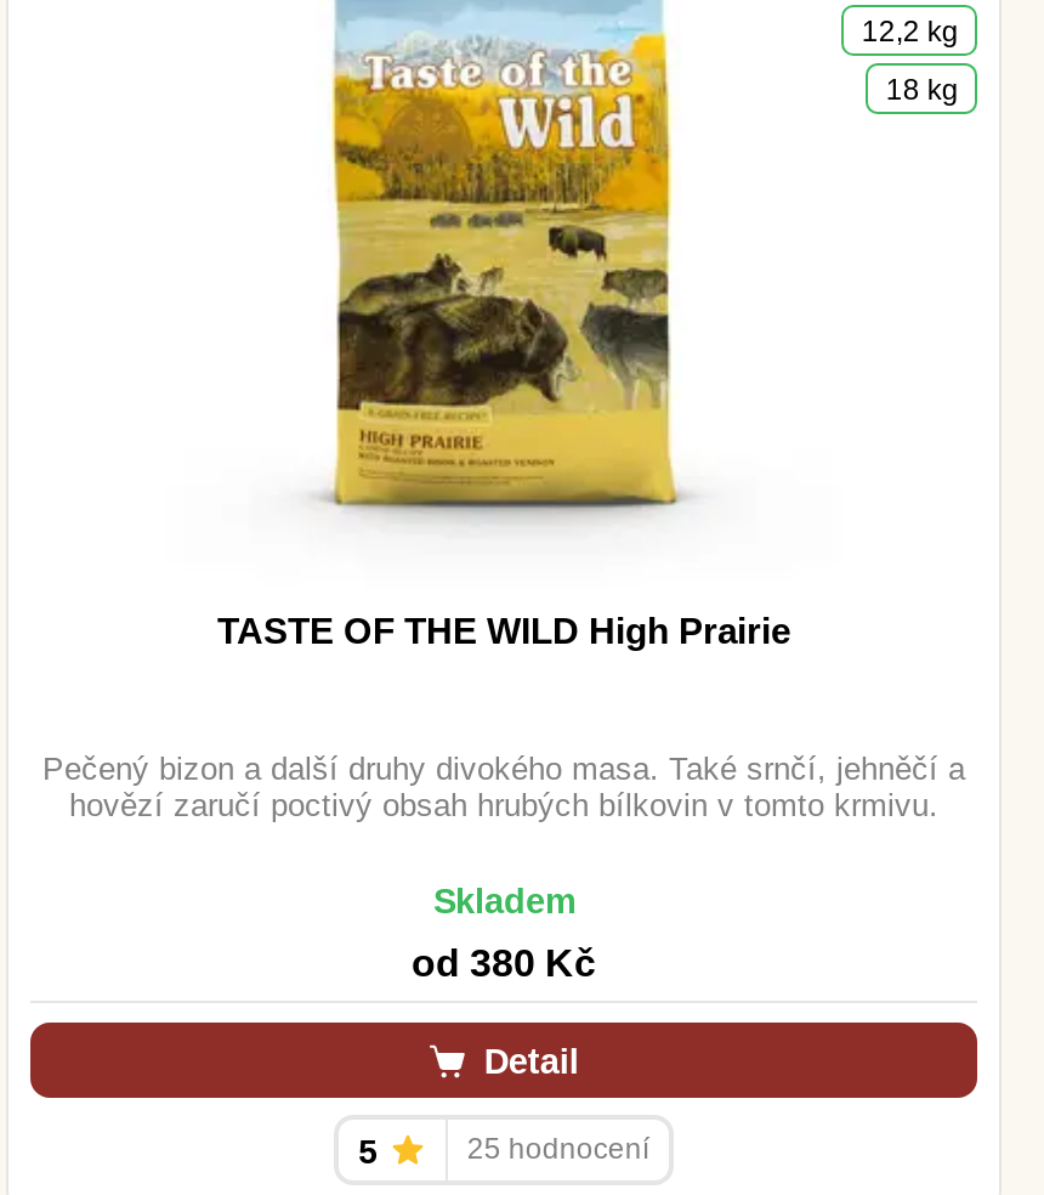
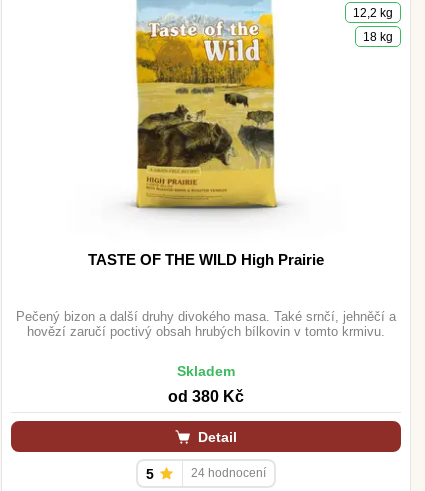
[467,1133,649,1167] 25 hodnocení -> [191,466,266,480] 24 hodnocení

